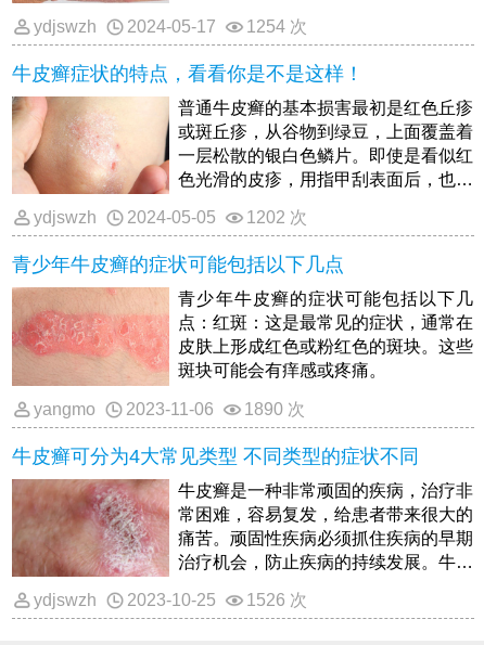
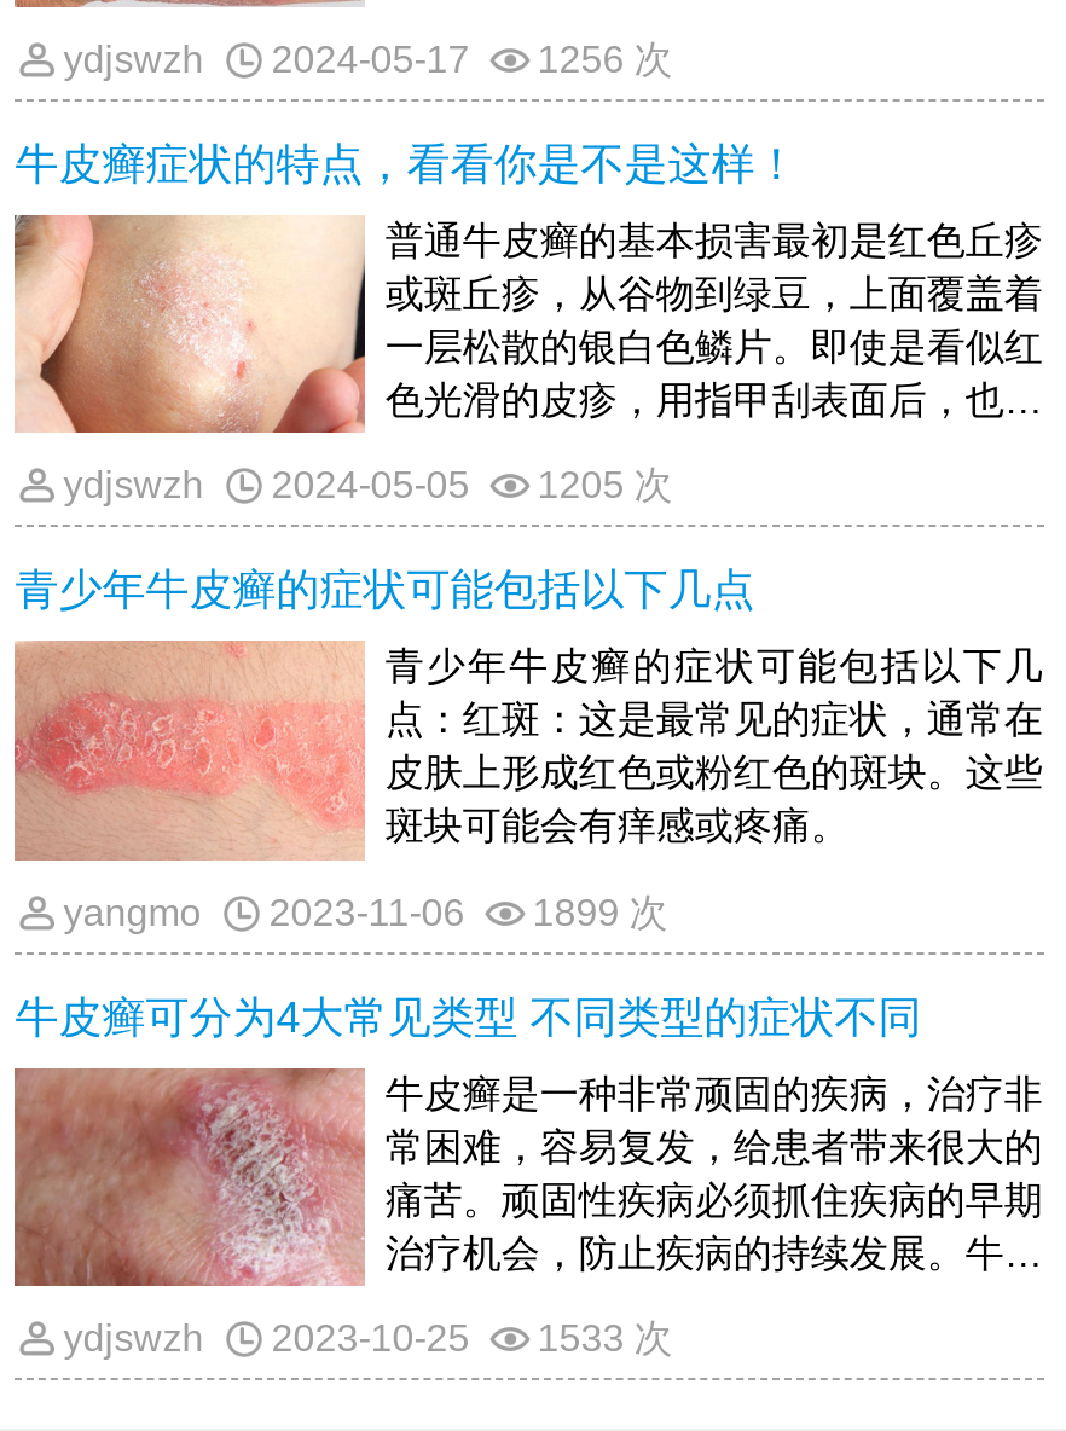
[34,17,307,36] ydjswzh 2024-05-17 1254 次 -> [63,39,672,80] ydjswzh 2024-05-17 1256 次
[34,209,307,227] ydjswzh 2024-05-05 1202 次 -> [63,465,672,506] ydjswzh 2024-05-05 1205 次
[34,400,305,418] yangmo 2023-11-06 1890 次 -> [63,891,668,933] yangmo 2023-11-06 1899 次
[34,591,307,609] ydjswzh 2023-10-25 1526 次 -> [63,1318,672,1359] ydjswzh 2023-10-25 1533 次

